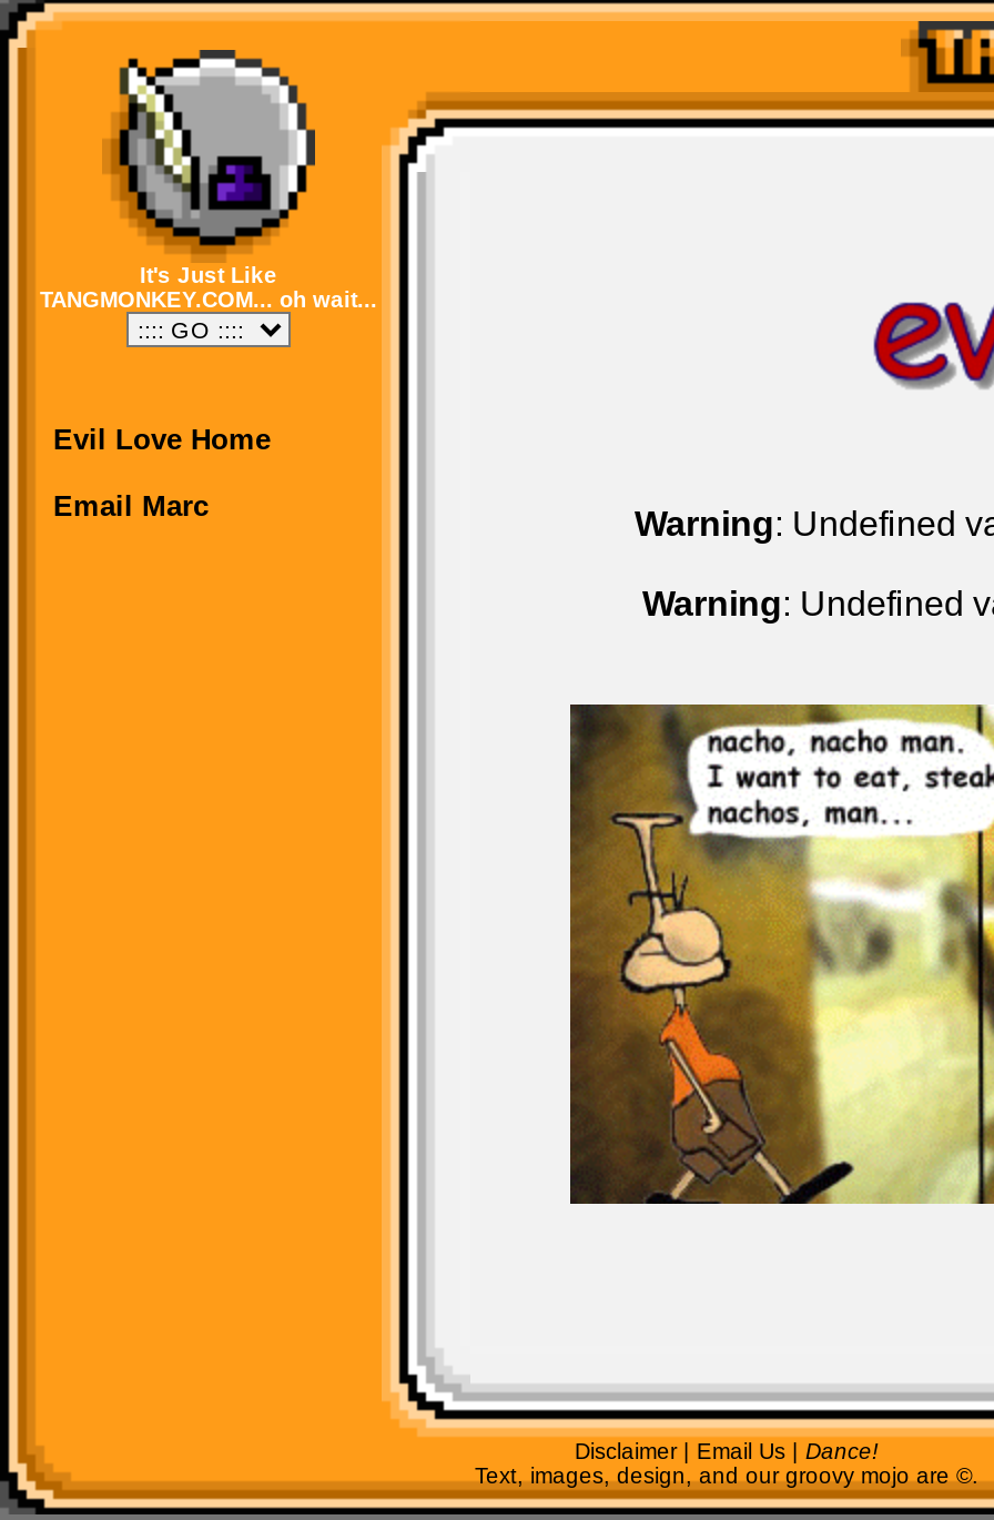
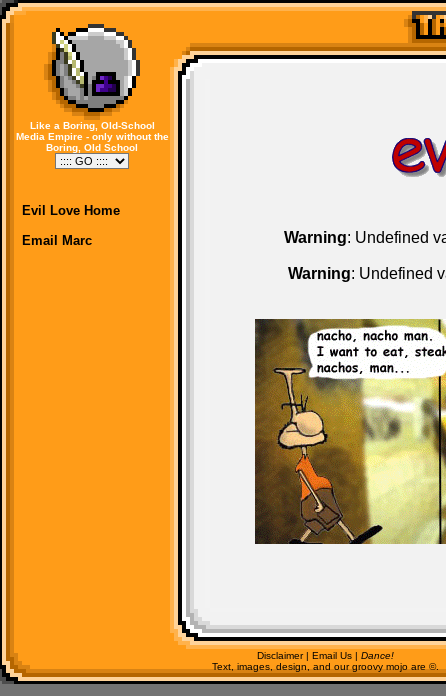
[40,263,377,312] It's Just Like | TANGMONKEY.COM... oh wait... -> [15,120,168,153] Like a Boring, Old-School | Media Empire - only without the | Boring, Old School

